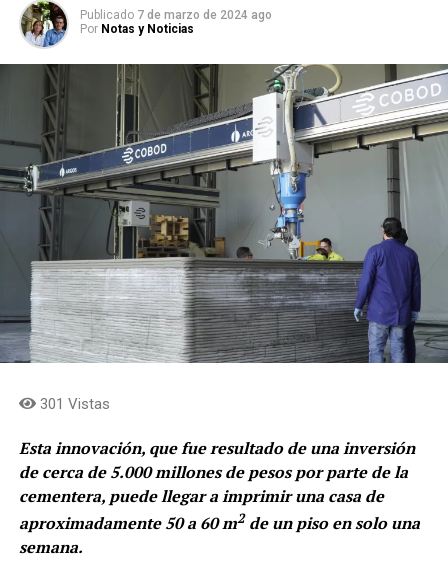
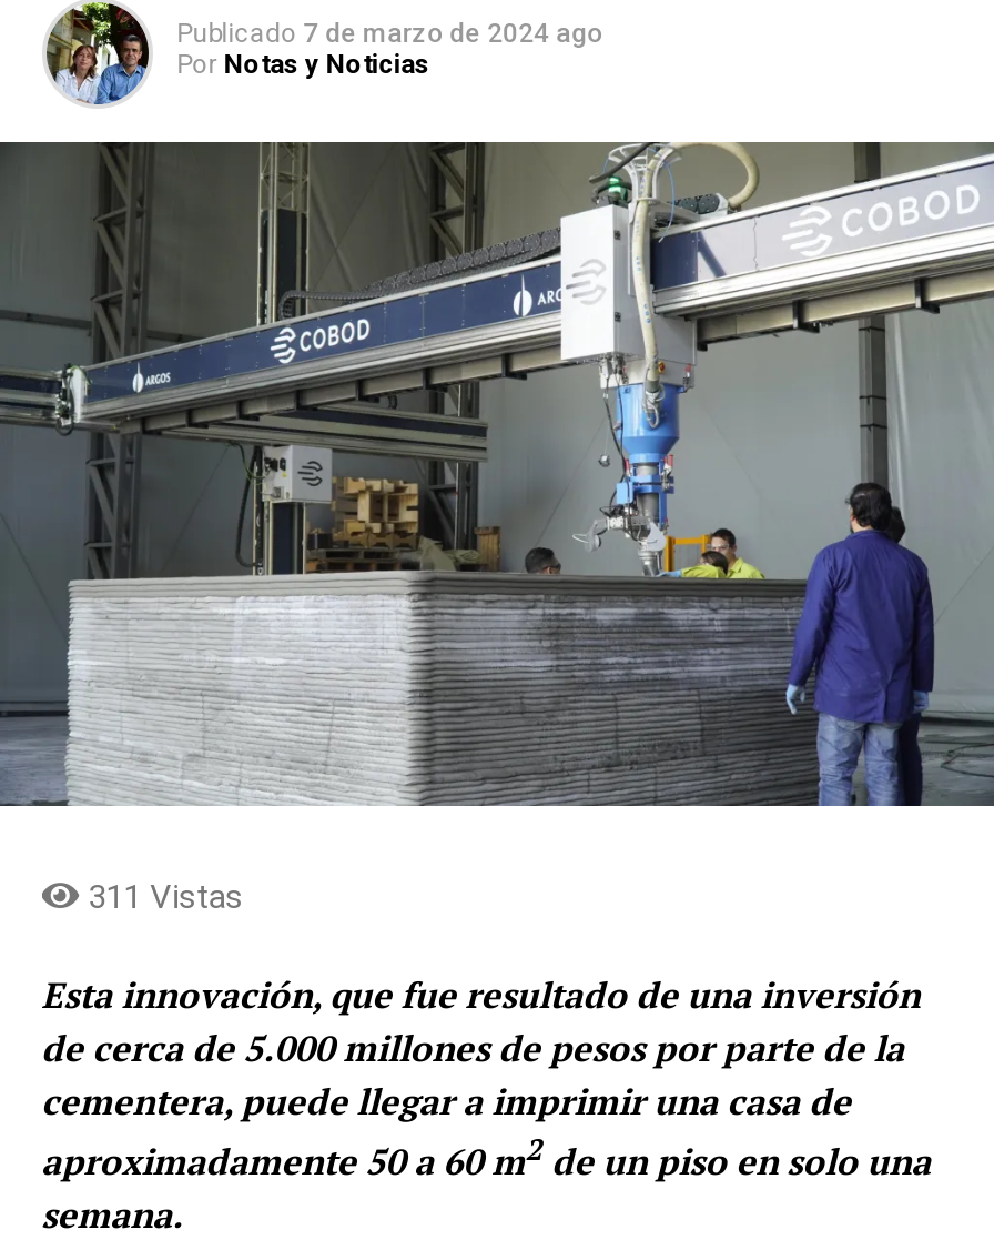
[36,395,110,413] 301 Vistas -> [79,877,243,917] 311 Vistas

